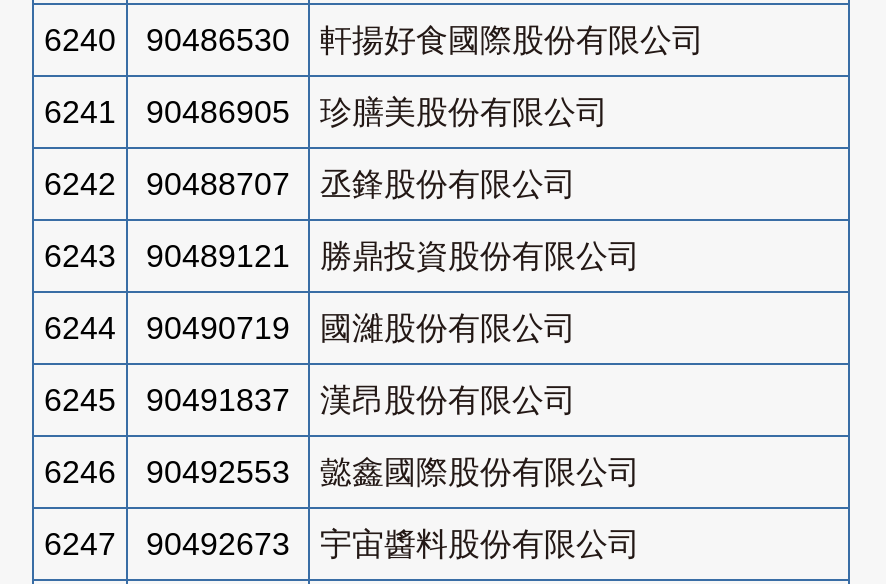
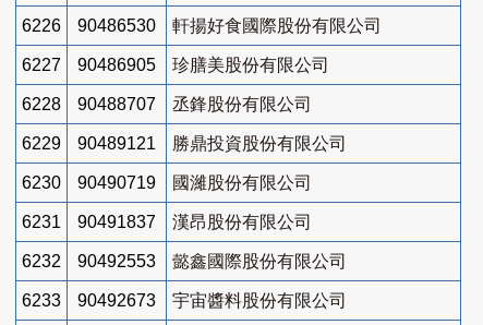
[44,23,704,57] 6240 90486530 軒揚好食國際股份有限公司 -> [22,16,382,35] 6226 90486530 軒揚好食國際股份有限公司
[44,95,608,129] 6241 90486905 珍膳美股份有限公司 -> [22,56,329,74] 6227 90486905 珍膳美股份有限公司
[44,167,576,201] 6242 90488707 丞鋒股份有限公司 -> [22,95,312,113] 6228 90488707 丞鋒股份有限公司
[44,239,640,273] 6243 90489121 勝鼎投資股份有限公司 -> [22,134,347,153] 6229 90489121 勝鼎投資股份有限公司
[44,311,576,345] 6244 90490719 國濰股份有限公司 -> [22,173,312,192] 6230 90490719 國濰股份有限公司
[44,383,576,417] 6245 90491837 漢昂股份有限公司 -> [22,213,312,231] 6231 90491837 漢昂股份有限公司
[44,455,640,489] 6246 90492553 懿鑫國際股份有限公司 -> [22,252,347,270] 6232 90492553 懿鑫國際股份有限公司
[44,527,640,561] 6247 90492673 宇宙醬料股份有限公司 -> [22,291,347,310] 6233 90492673 宇宙醬料股份有限公司

